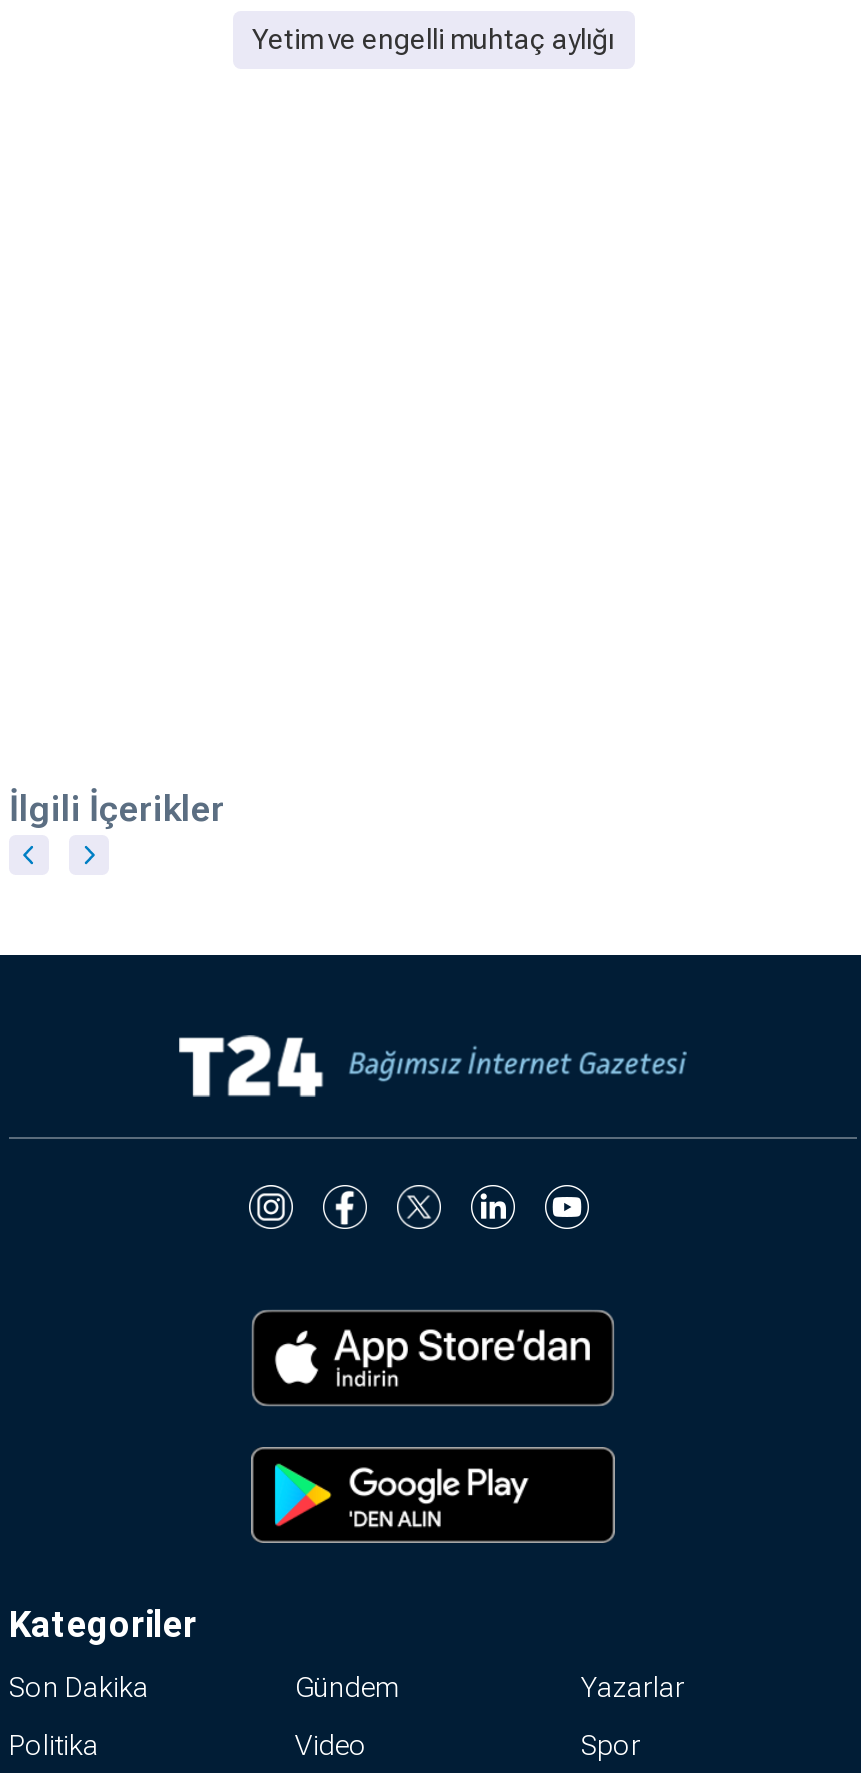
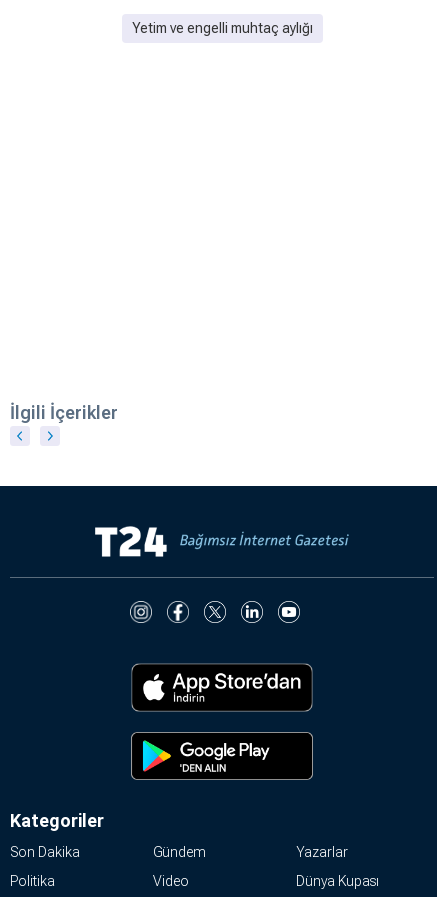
[581,1729,641,1761] Spor -> [296,873,379,889] Dünya Kupası

